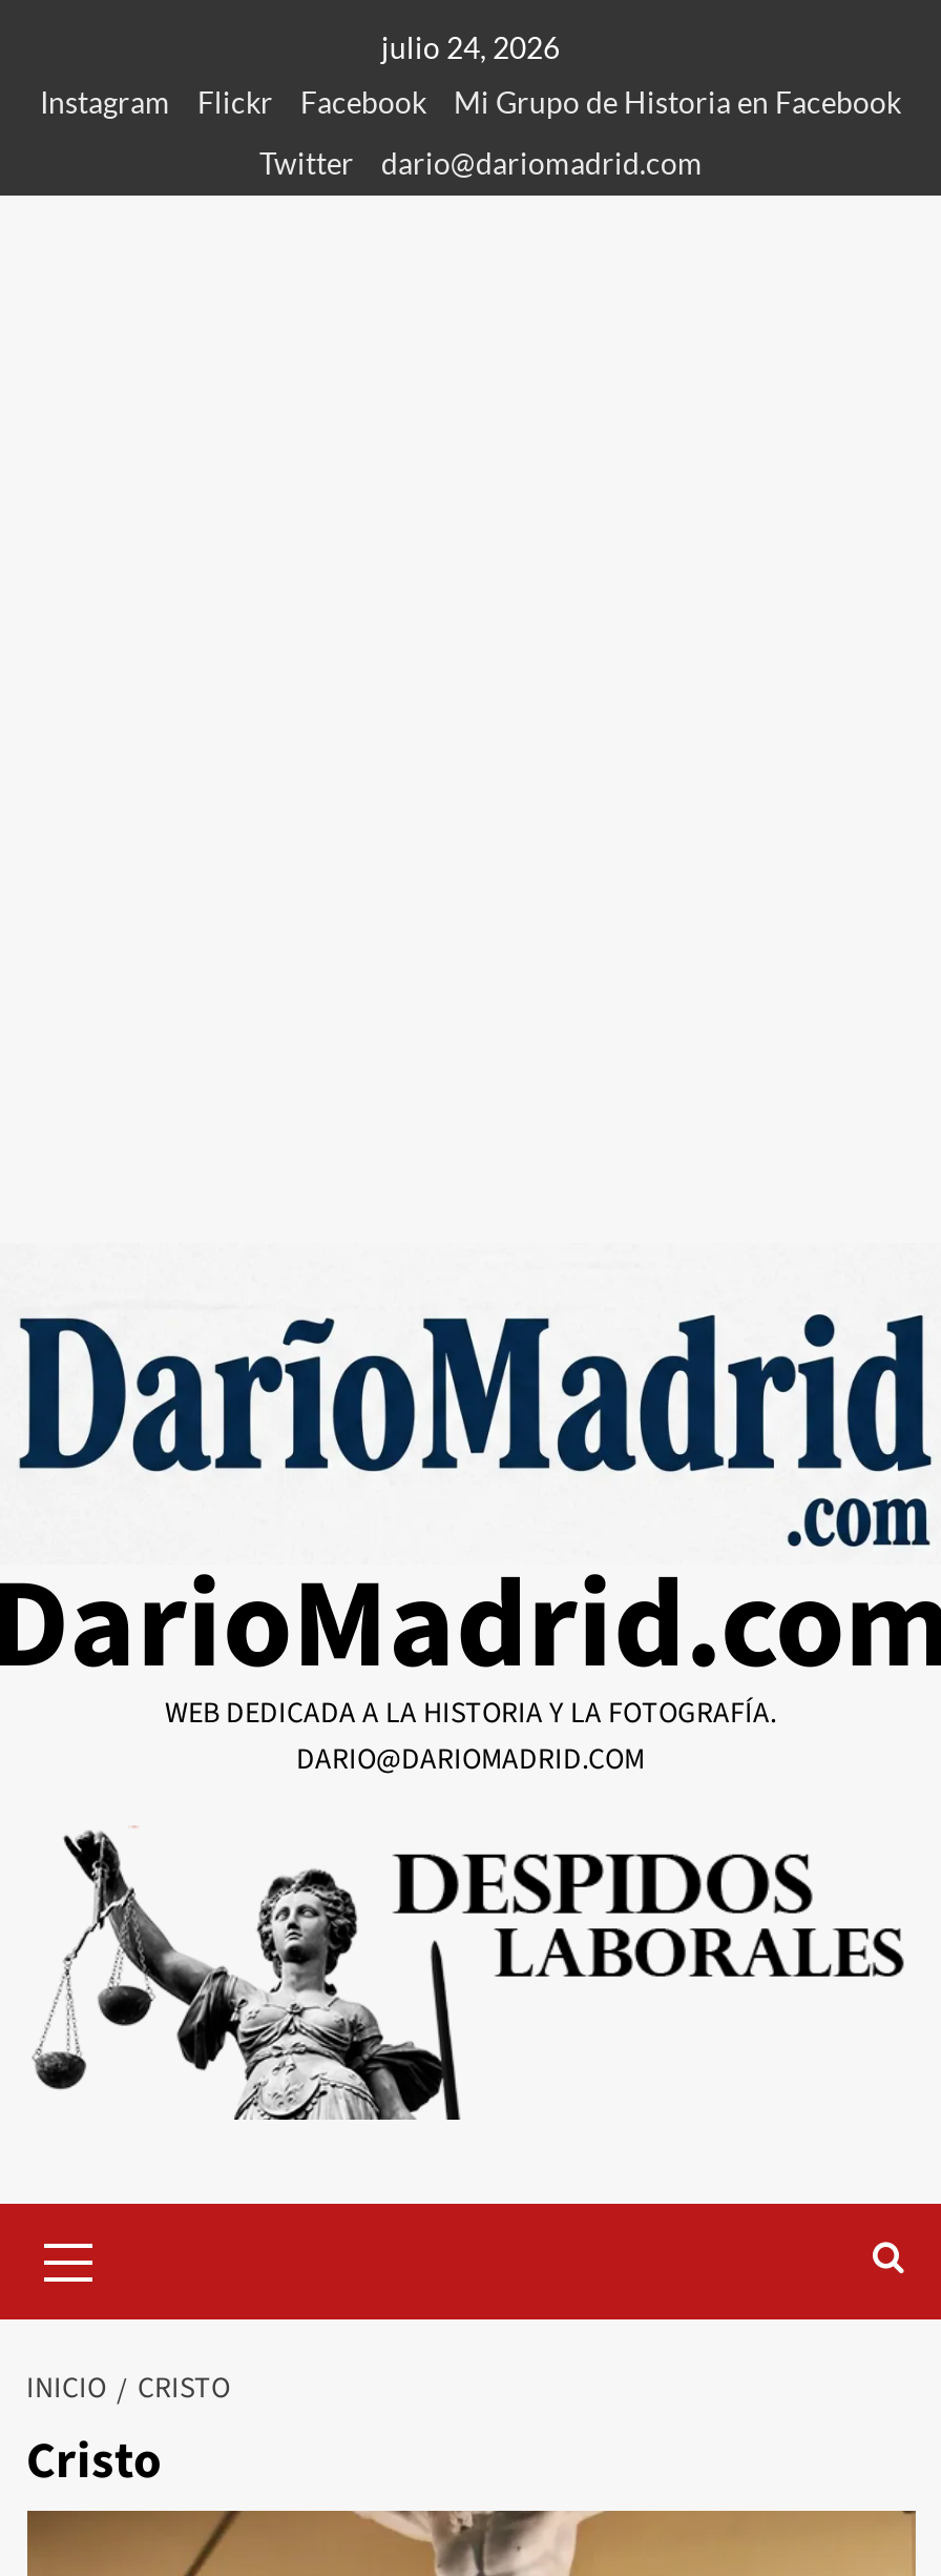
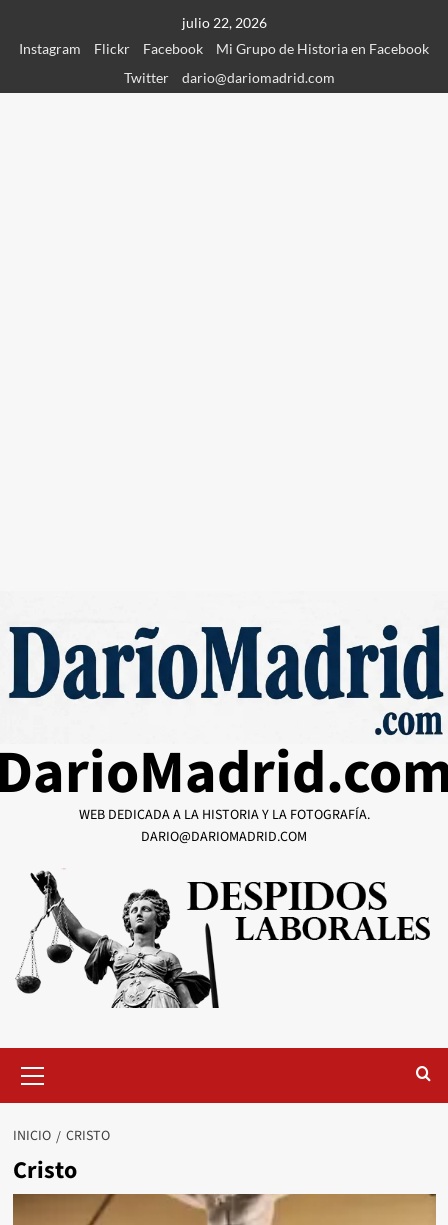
[381,29,560,65] julio 24, 2026 -> [181,14,266,31] julio 22, 2026

